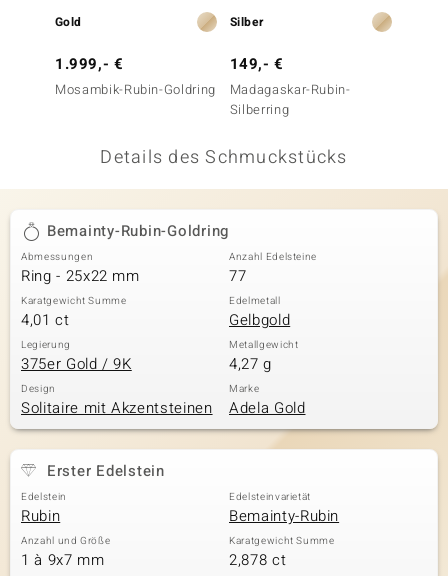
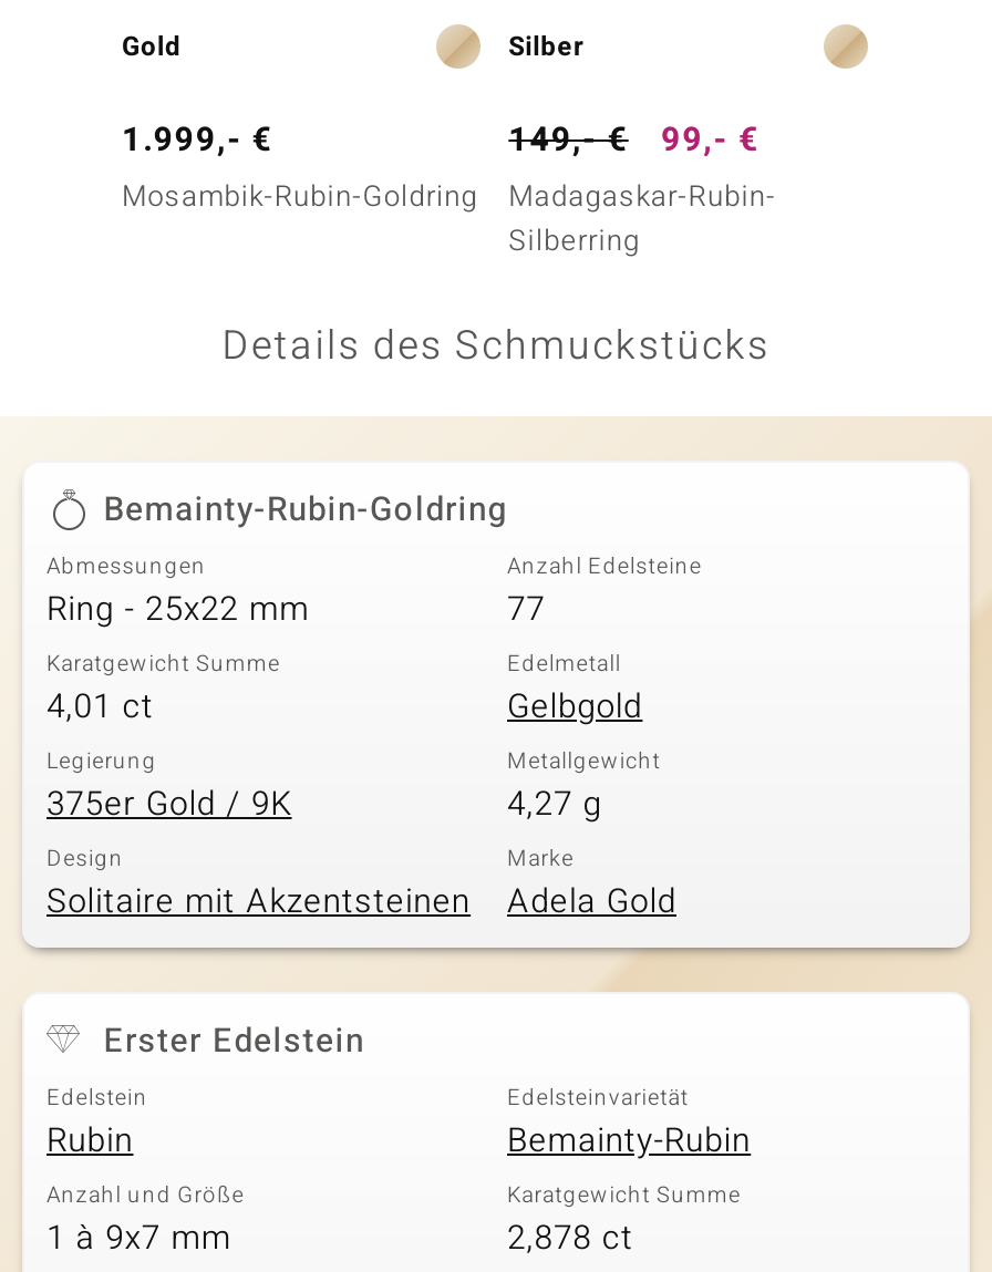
none -> [661,115,760,164] 99,- €

